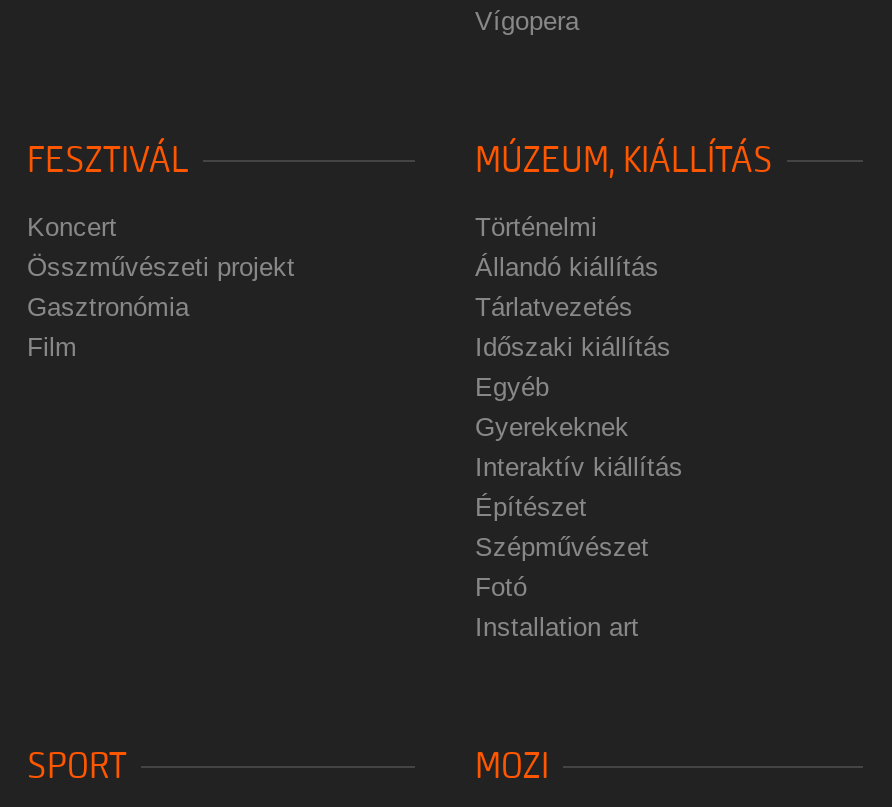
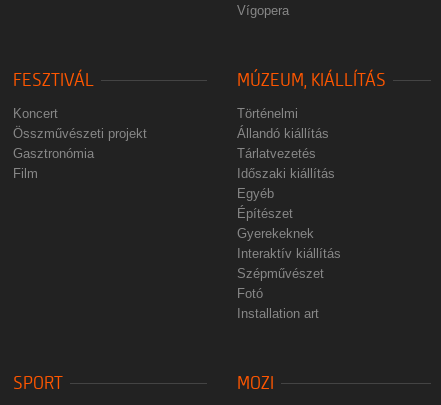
moved [475,412,683,482] -> [237,226,341,261]: Gyerekeknek | Interaktív kiállítás
moved [475,492,587,522] -> [237,206,293,221]: Építészet

